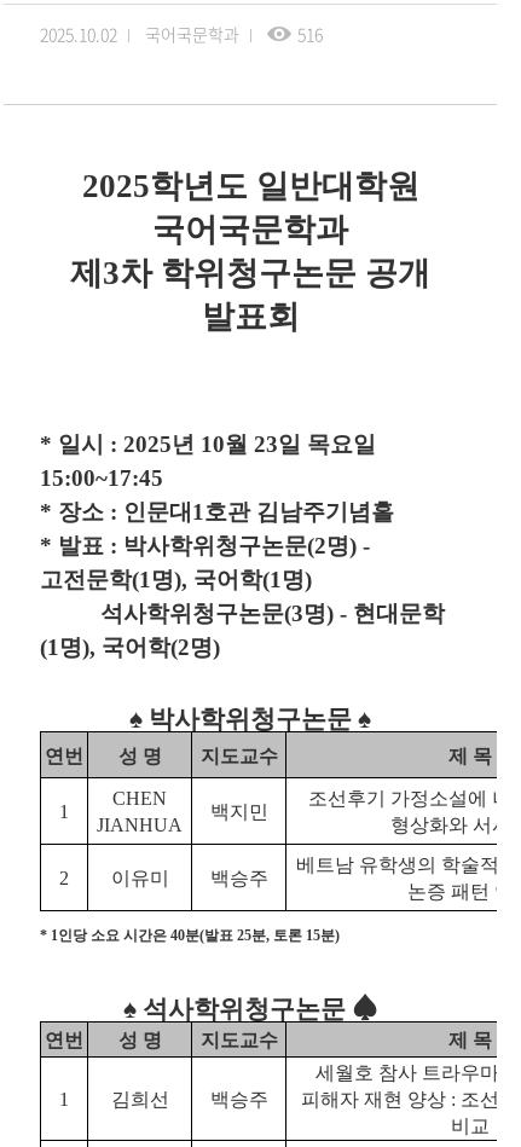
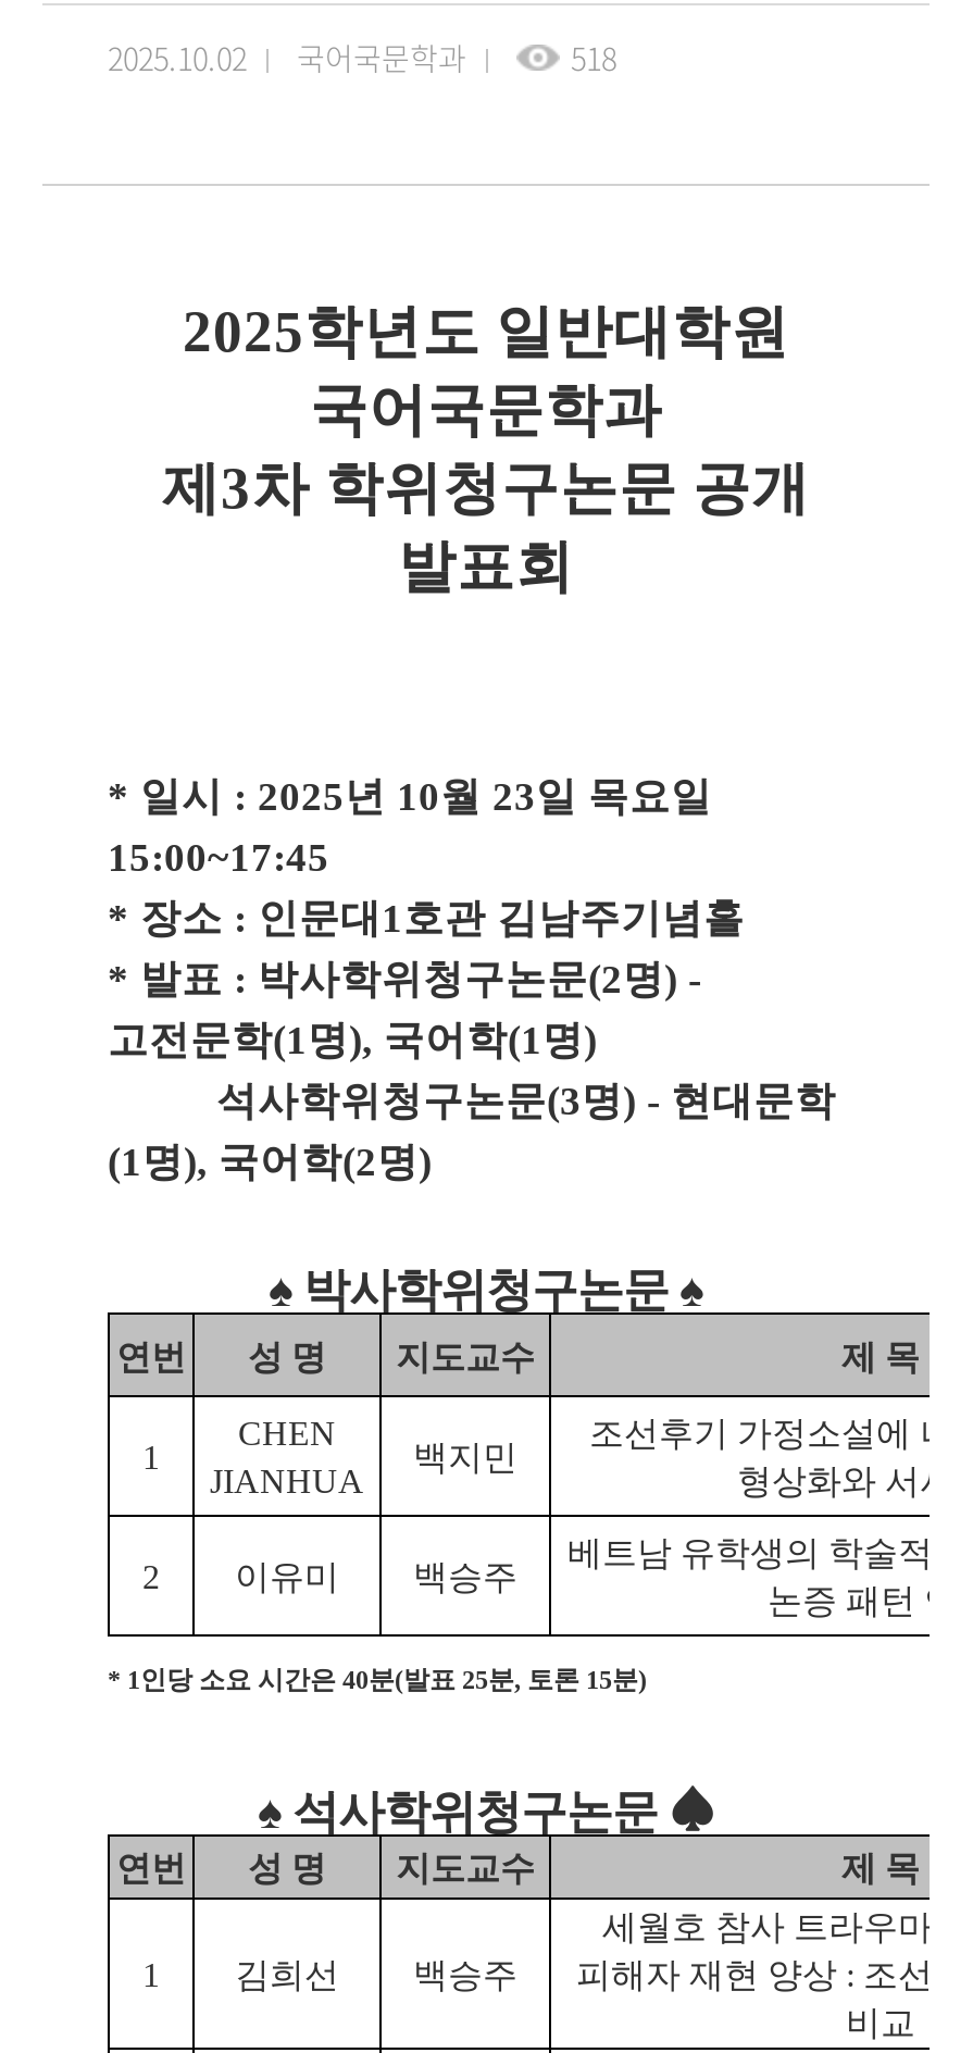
[297,22,323,46] 516 -> [571,36,616,79] 518

